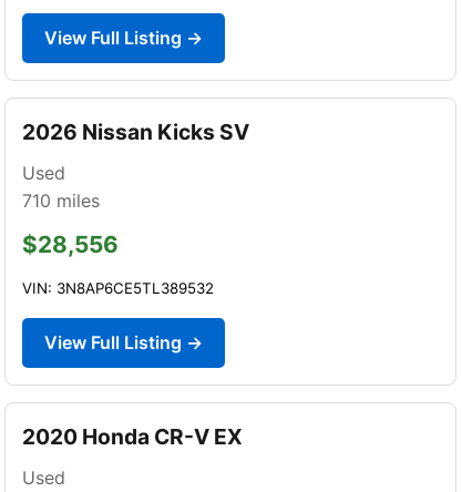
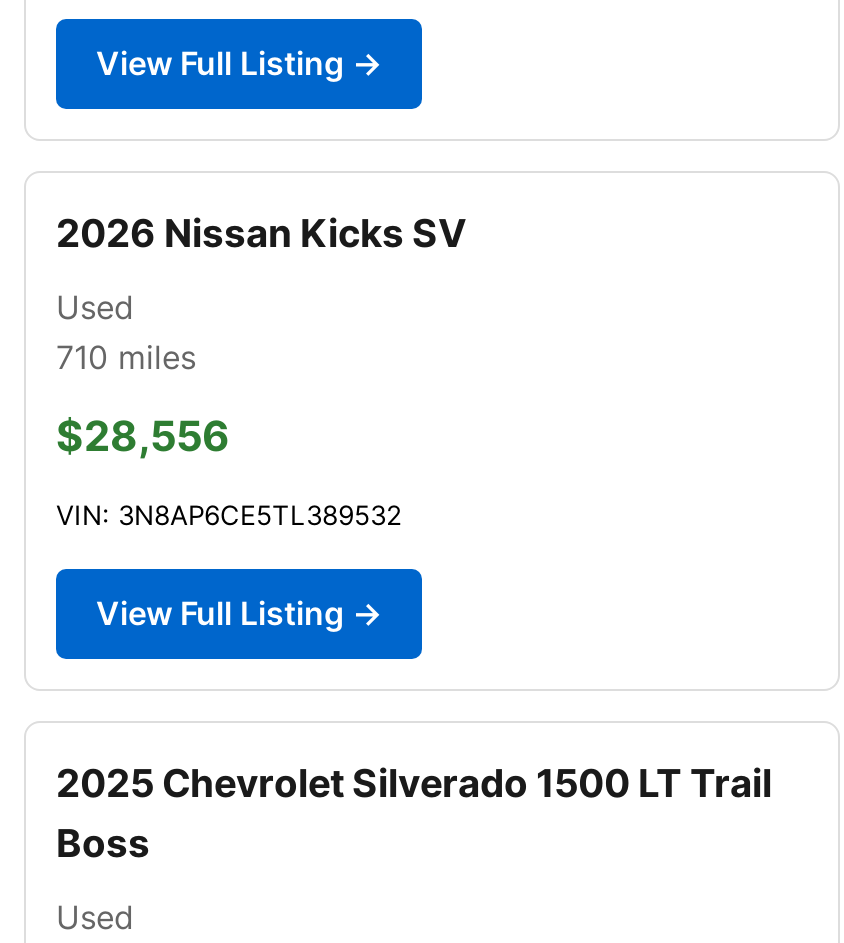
[22,423,243,450] 2020 Honda CR-V EX -> [56,759,772,867] 2025 Chevrolet Silverado 1500 LT Trail | Boss

